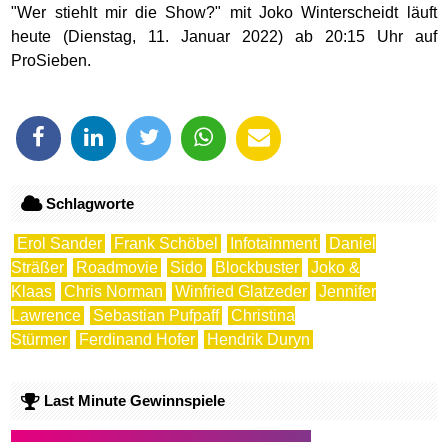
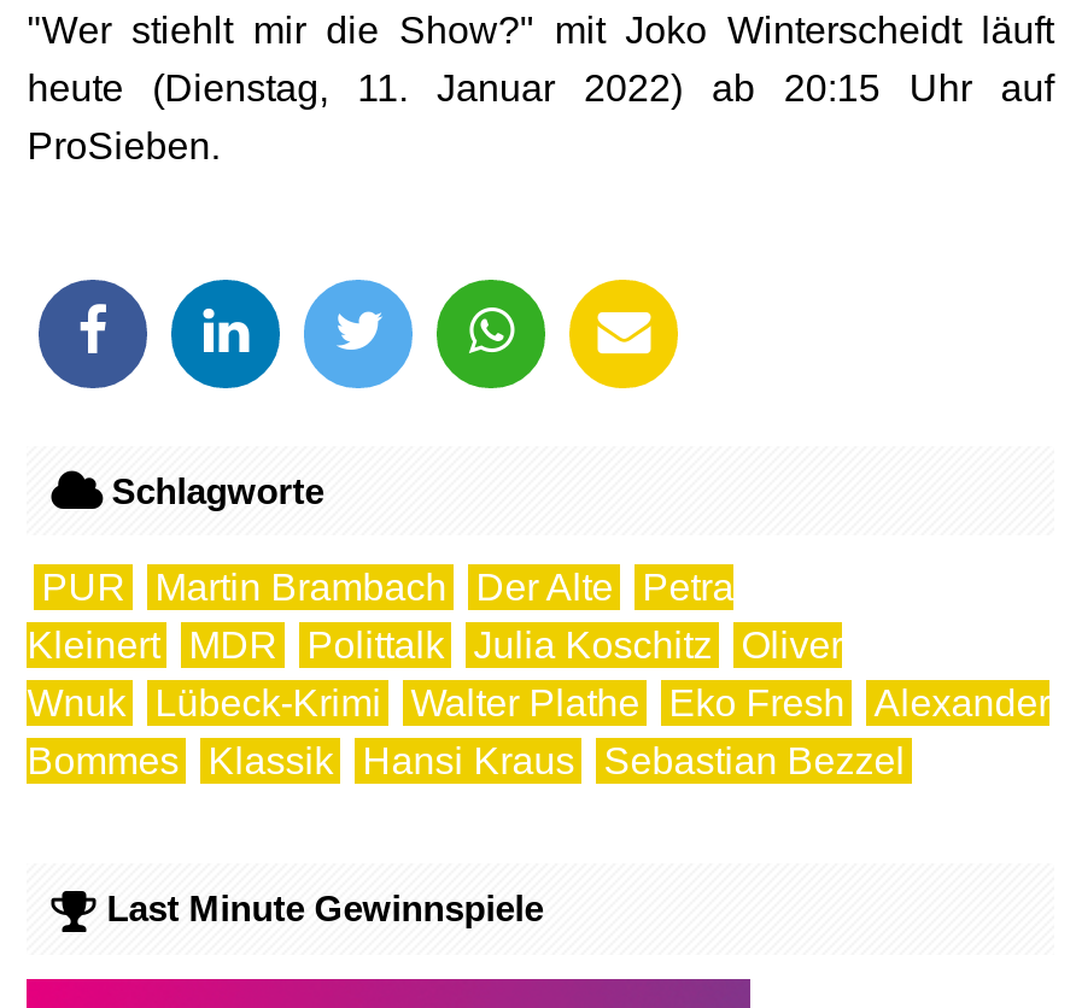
[11,235,376,348] Erol Sander | Frank Schöbel | Infotainment | Daniel | Sträßer | Roadmovie | Sido | Blockbuster | Joko & | Klaas | Chris Norman | Winfried Glatzeder | Jennifer | Lawrence | Sebastian Pufpaff | Christina | Stürmer | Ferdinand Hofer | Hendrik Duryn -> [27,567,1050,782] PUR | Martin Brambach | Der Alte | Petra | Kleinert | MDR | Polittalk | Julia Koschitz | Oliver | Wnuk | Lübeck-Krimi | Walter Plathe | Eko Fresh | Alexander | Bommes | Klassik | Hansi Kraus | Sebastian Bezzel

